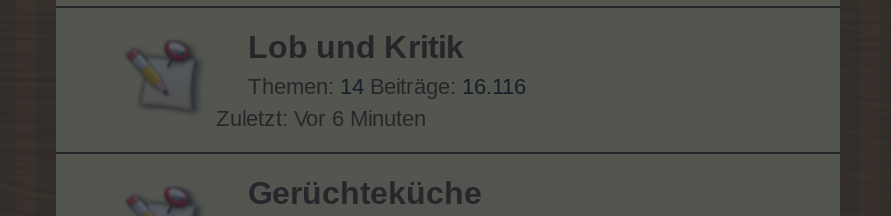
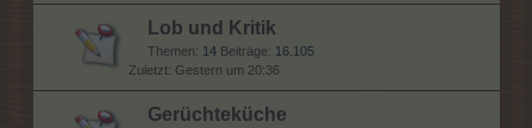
[248,74,526,130] Themen: 14 Beiträge: 16.116 | Vor 6 Minuten -> [148,44,314,77] Themen: 14 Beiträge: 16.105 | Gestern um 20:36

